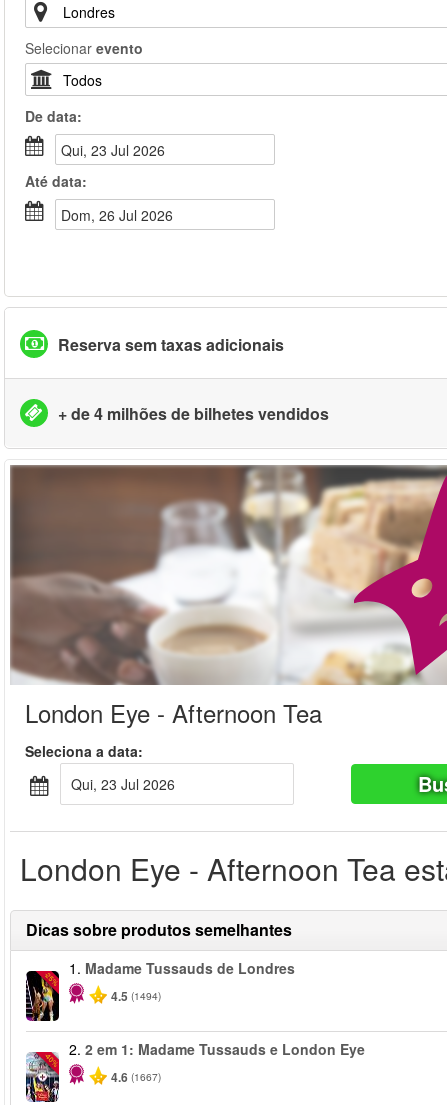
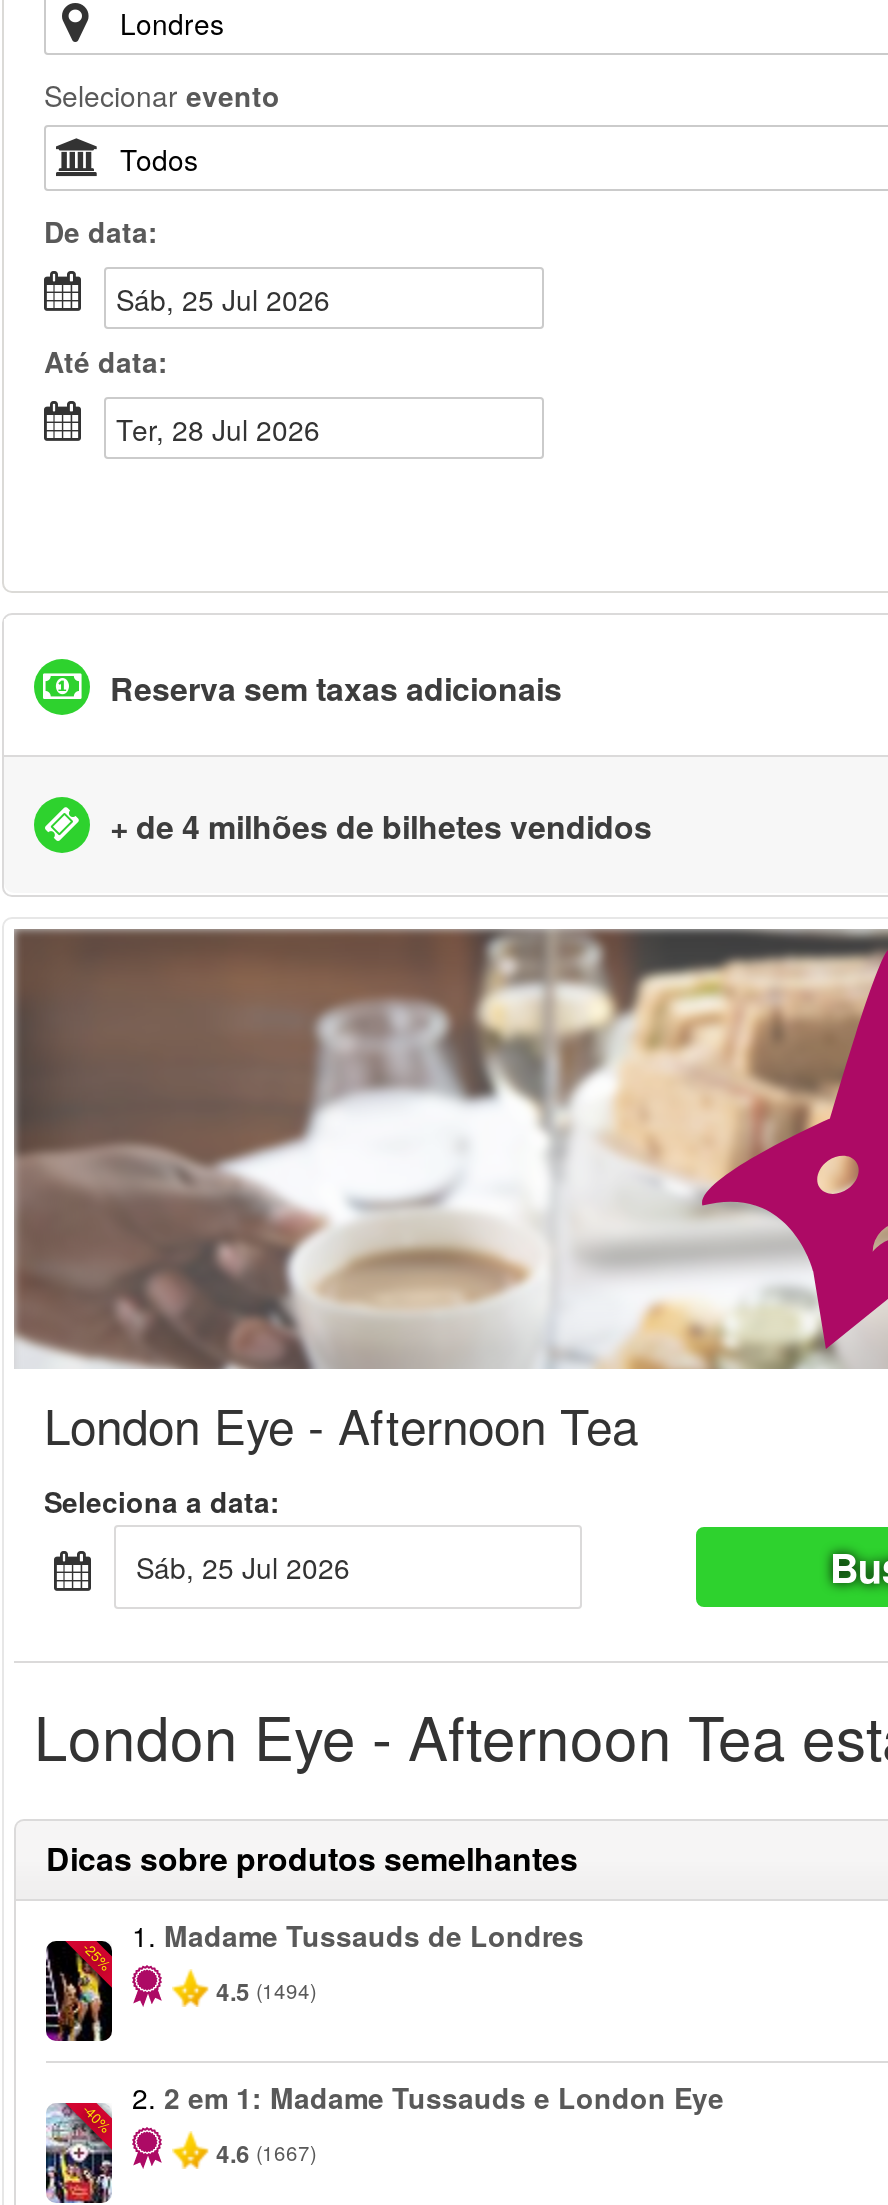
[72,140,165,160] Qui, 23 Jul 2026 -> [134,279,330,319] Sáb, 25 Jul 2026
[71,205,173,225] Dom, 26 Jul 2026 -> [132,409,320,449] Ter, 28 Jul 2026
[82,774,175,794] Qui, 23 Jul 2026 -> [154,1547,350,1587] Sáb, 25 Jul 2026

